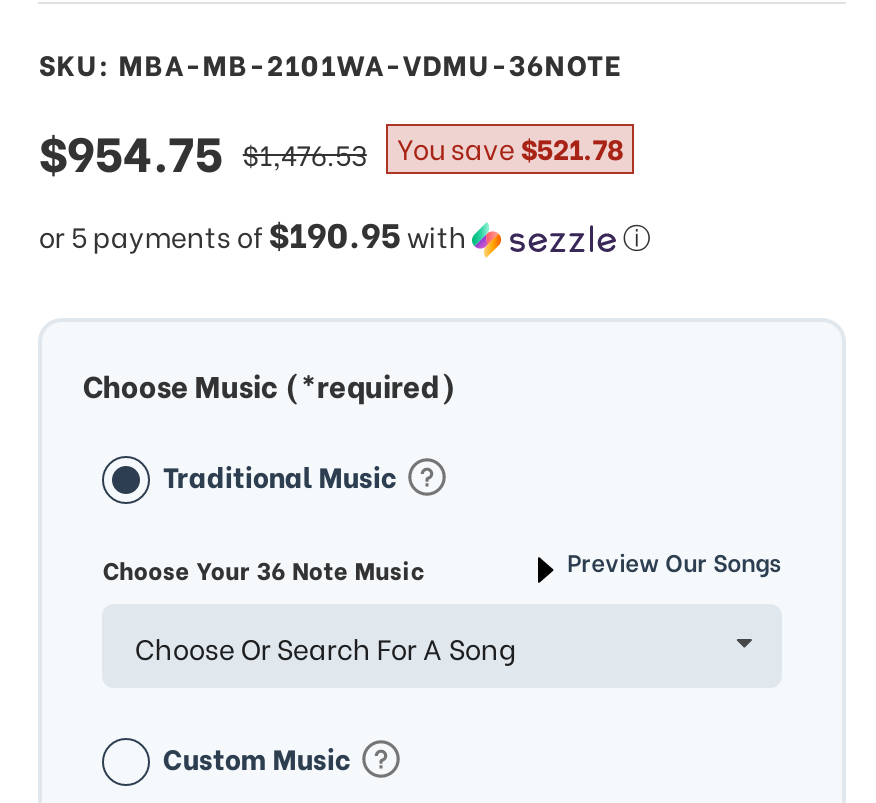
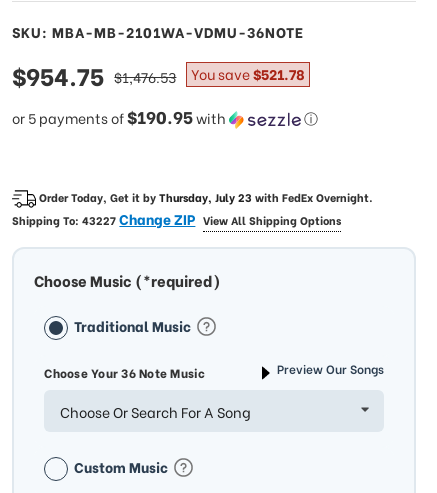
none -> [12,189,373,229] Order Today, Get it by Thursday, July 23 with FedEx Overnight. | Shipping To: 43227 Change ZIP View All Shipping Options

